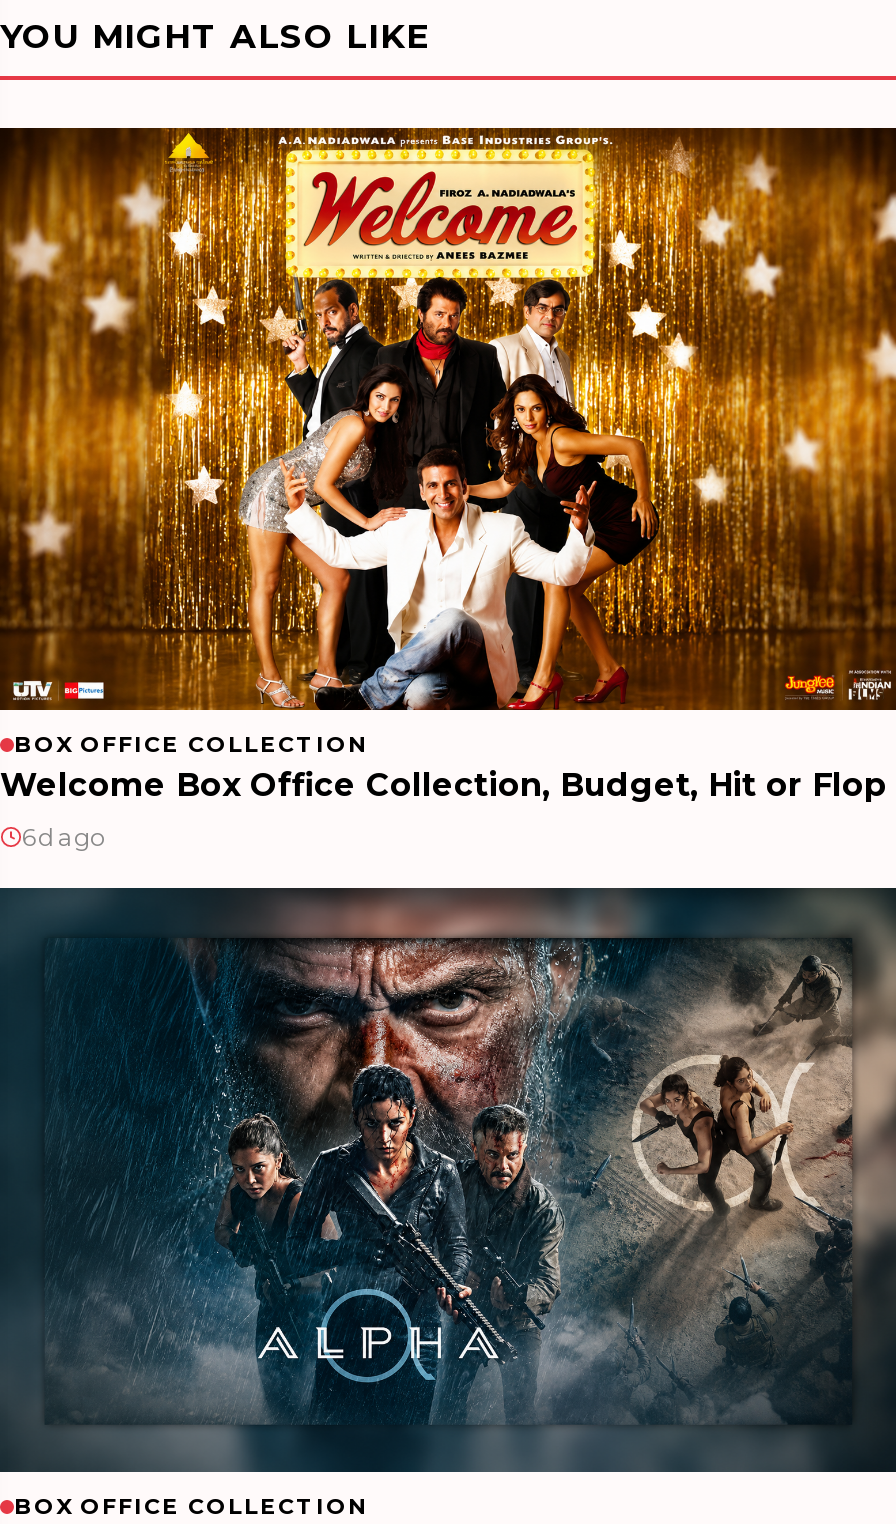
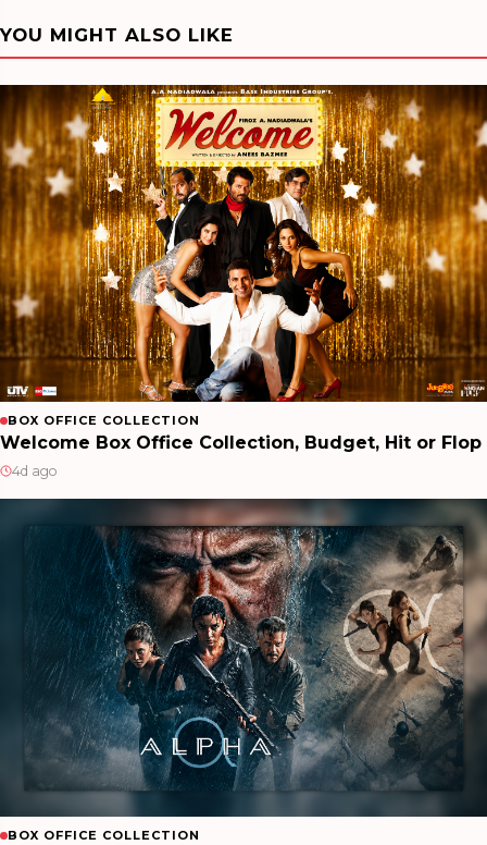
[22,822,106,852] 6d ago -> [12,463,58,479] 4d ago

